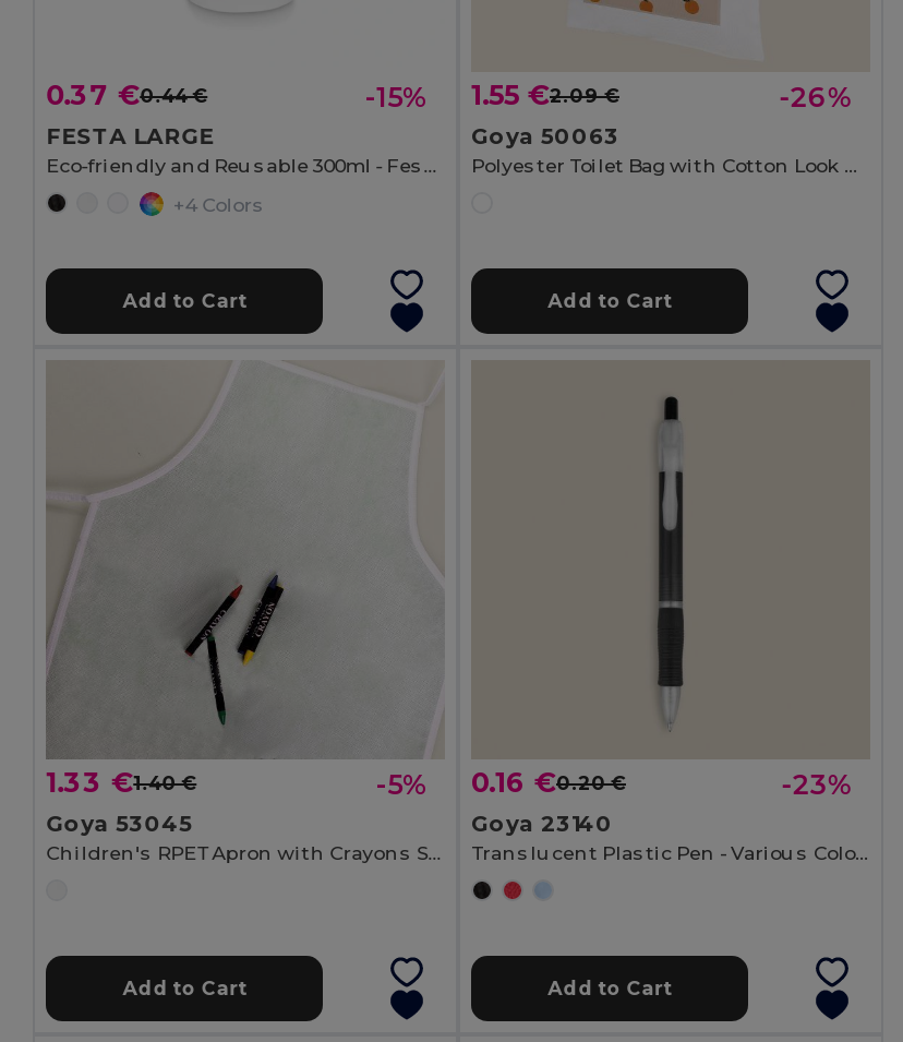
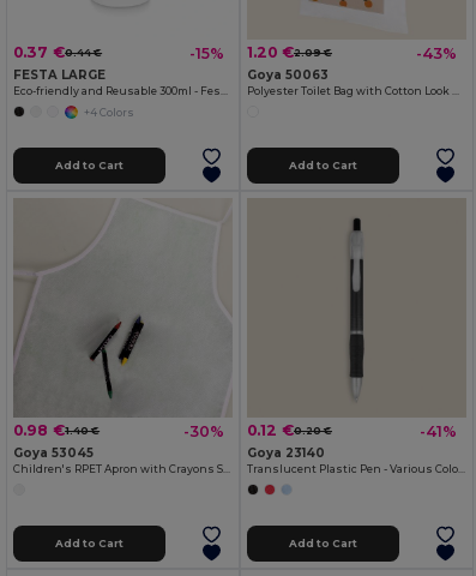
[365,79,619,113] -15% 1.55 €2.09 € -> [189,43,332,62] -15% 1.20 €2.09 €
[780,80,854,113] -26% -> [417,44,457,62] -43%
[46,766,197,799] 1.33 €1.40 € -> [13,421,100,439] 0.98 €1.40 €
[376,767,429,800] -5% -> [183,422,224,440] -30%
[471,766,626,799] 0.16 €0.20 € -> [247,421,332,439] 0.12 €0.20 €
[782,767,854,800] -23% -> [420,422,457,440] -41%

